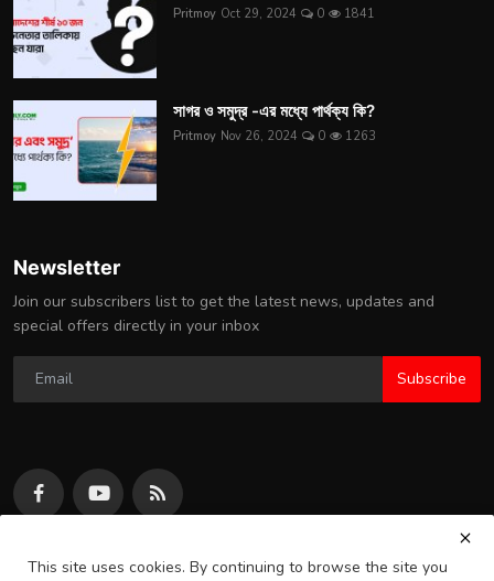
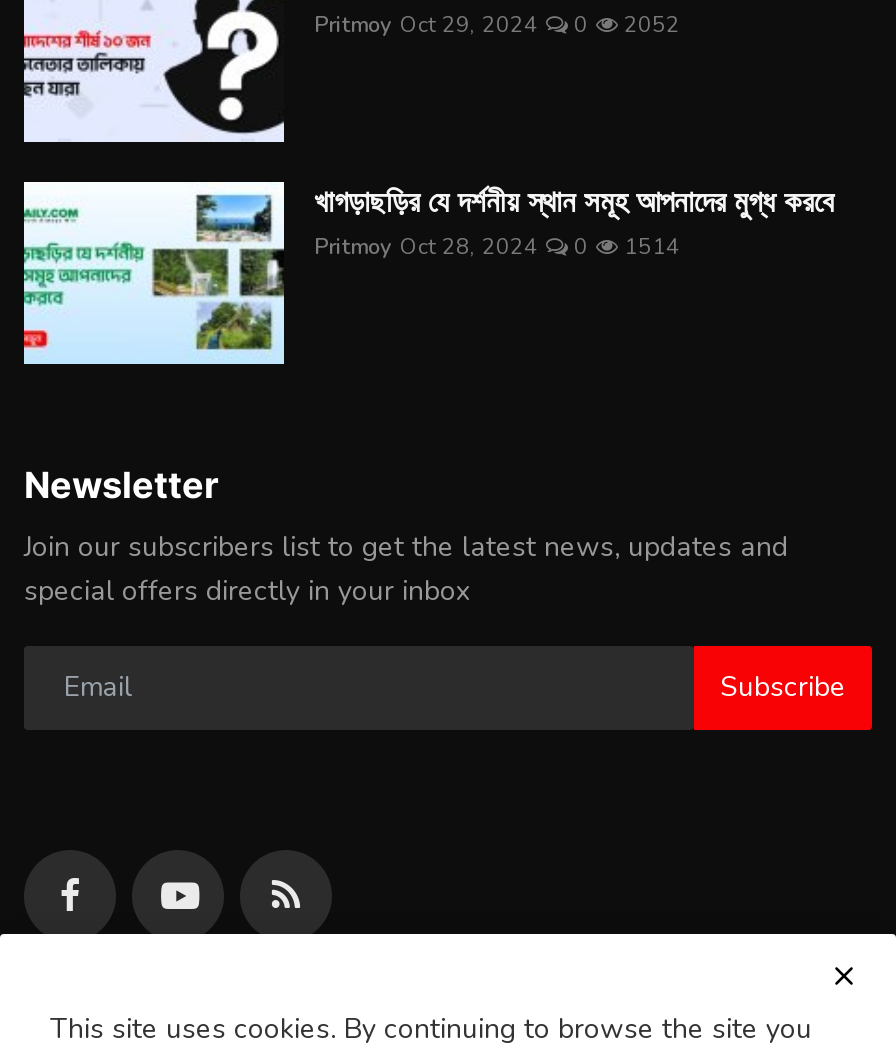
[173,6,375,22] Pritmoy Oct 29, 2024 0 1841 -> [314,10,680,40] Pritmoy Oct 29, 2024 0 2052
[12,100,375,198] [image] | সাগর ও সমুদ্র -এর মধ্যে পার্থক্য কি? | Pritmoy Nov 26, 2024 -> [22,182,834,362] [image] | খাগড়াছড়ির যে দর্শনীয় স্থান সমূহ আপনাদের মুগ্ধ করবে | Pritmoy Oct 28, 2024
[342,128,376,144] 1263 -> [618,232,680,262] 1514

